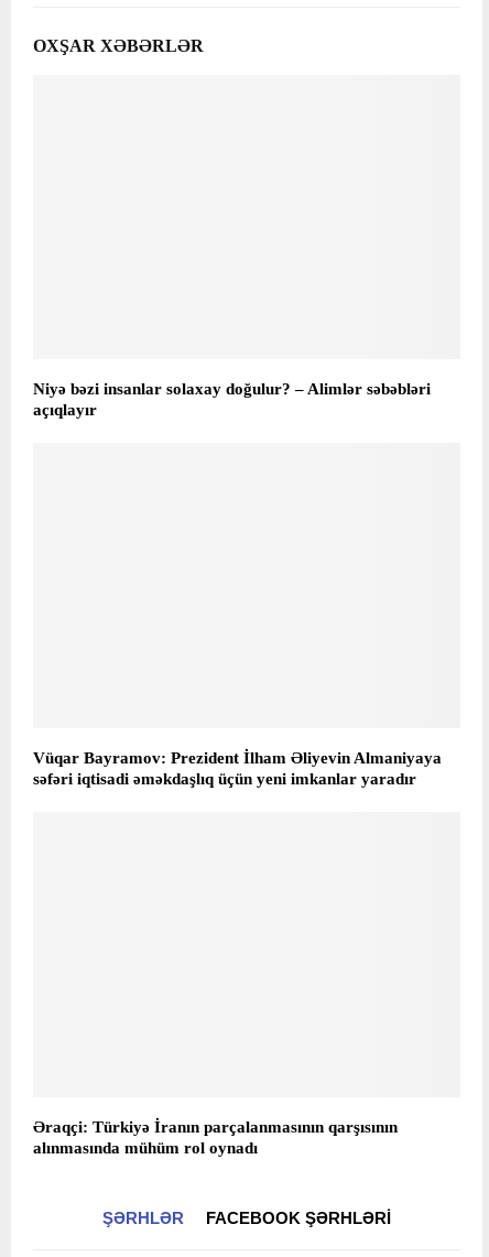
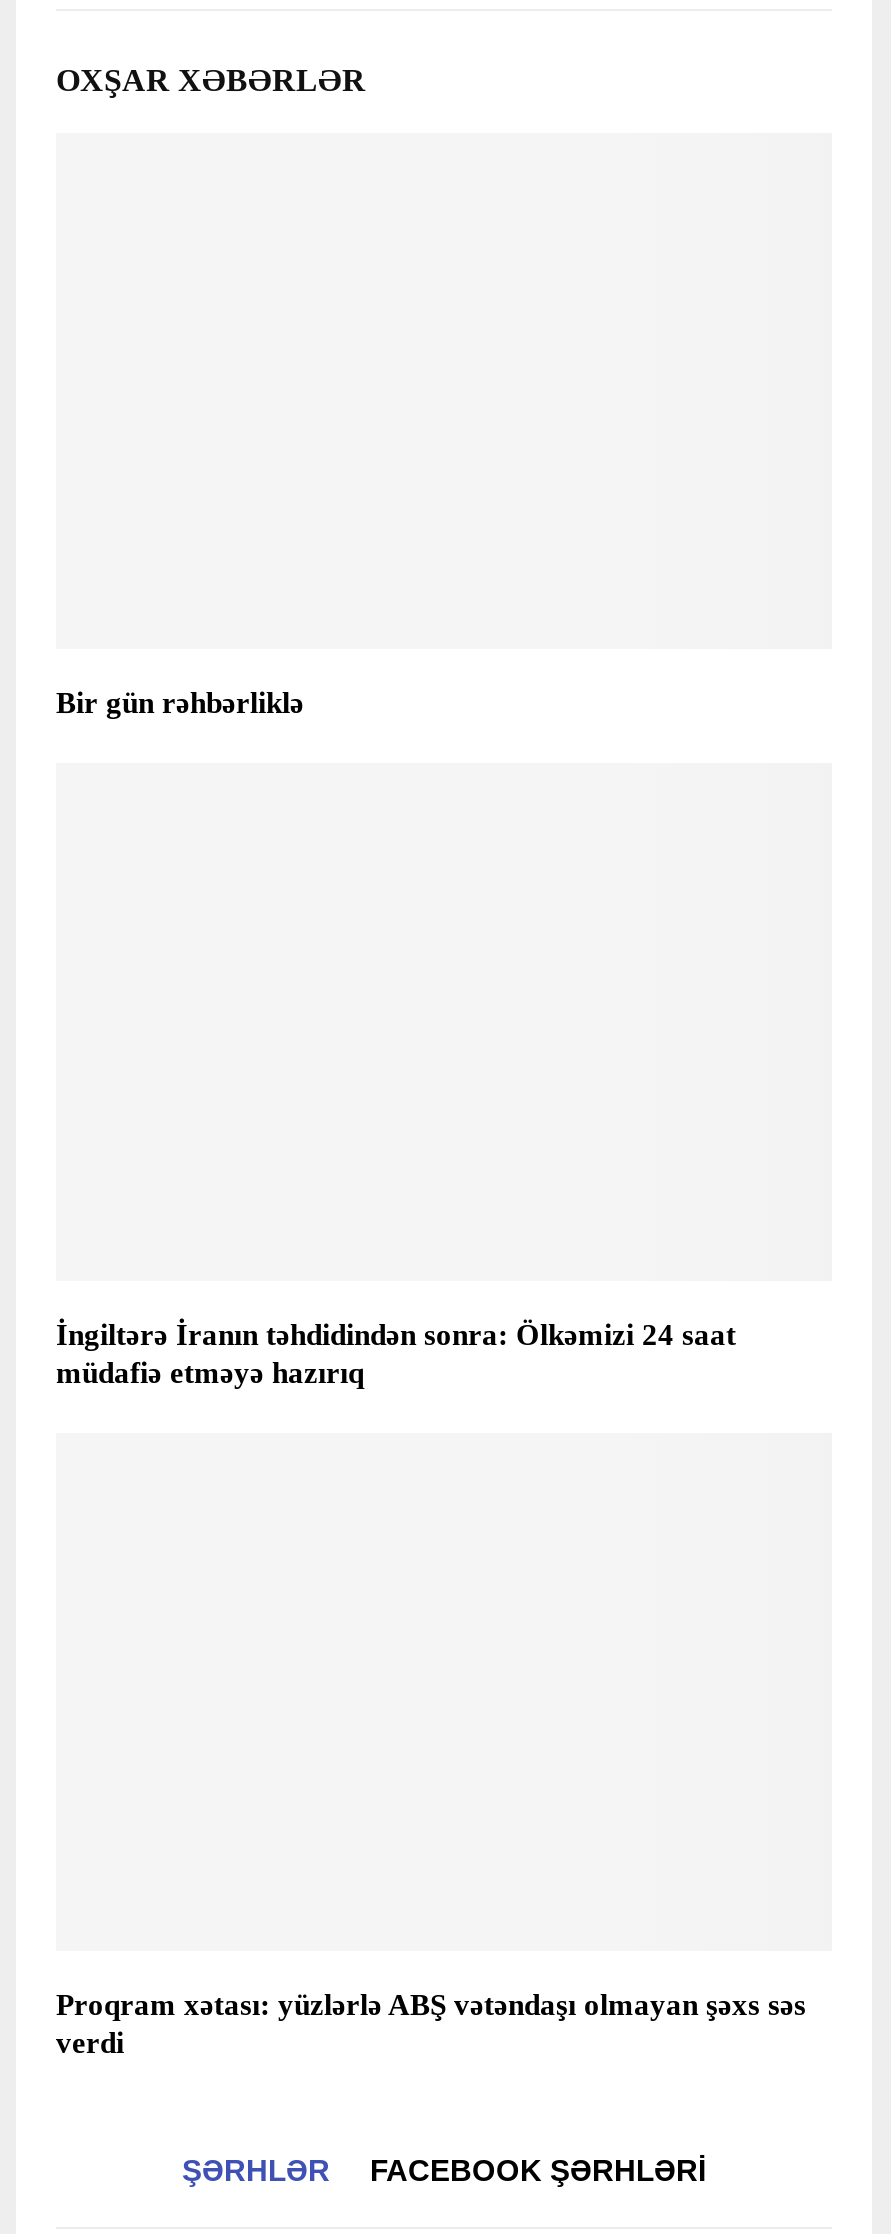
[33,380,431,419] Niyə bəzi insanlar solaxay doğulur? – Alimlər səbəbləri | açıqlayır -> [56,688,304,720] Bir gün rəhbərliklə
[33,749,442,788] Vüqar Bayramov: Prezident İlham Əliyevin Almaniyaya | səfəri iqtisadi əməkdaşlıq üçün yeni imkanlar yaradır -> [56,1319,736,1389] İngiltərə İranın təhdidindən sonra: Ölkəmizi 24 saat | müdafiə etməyə hazırıq
[33,1118,398,1156] Əraqçi: Türkiyə İranın parçalanmasının qarşısının | alınmasında mühüm rol oynadı -> [56,1988,806,2058] Proqram xətası: yüzlərlə ABŞ vətəndaşı olmayan şəxs səs | verdi

